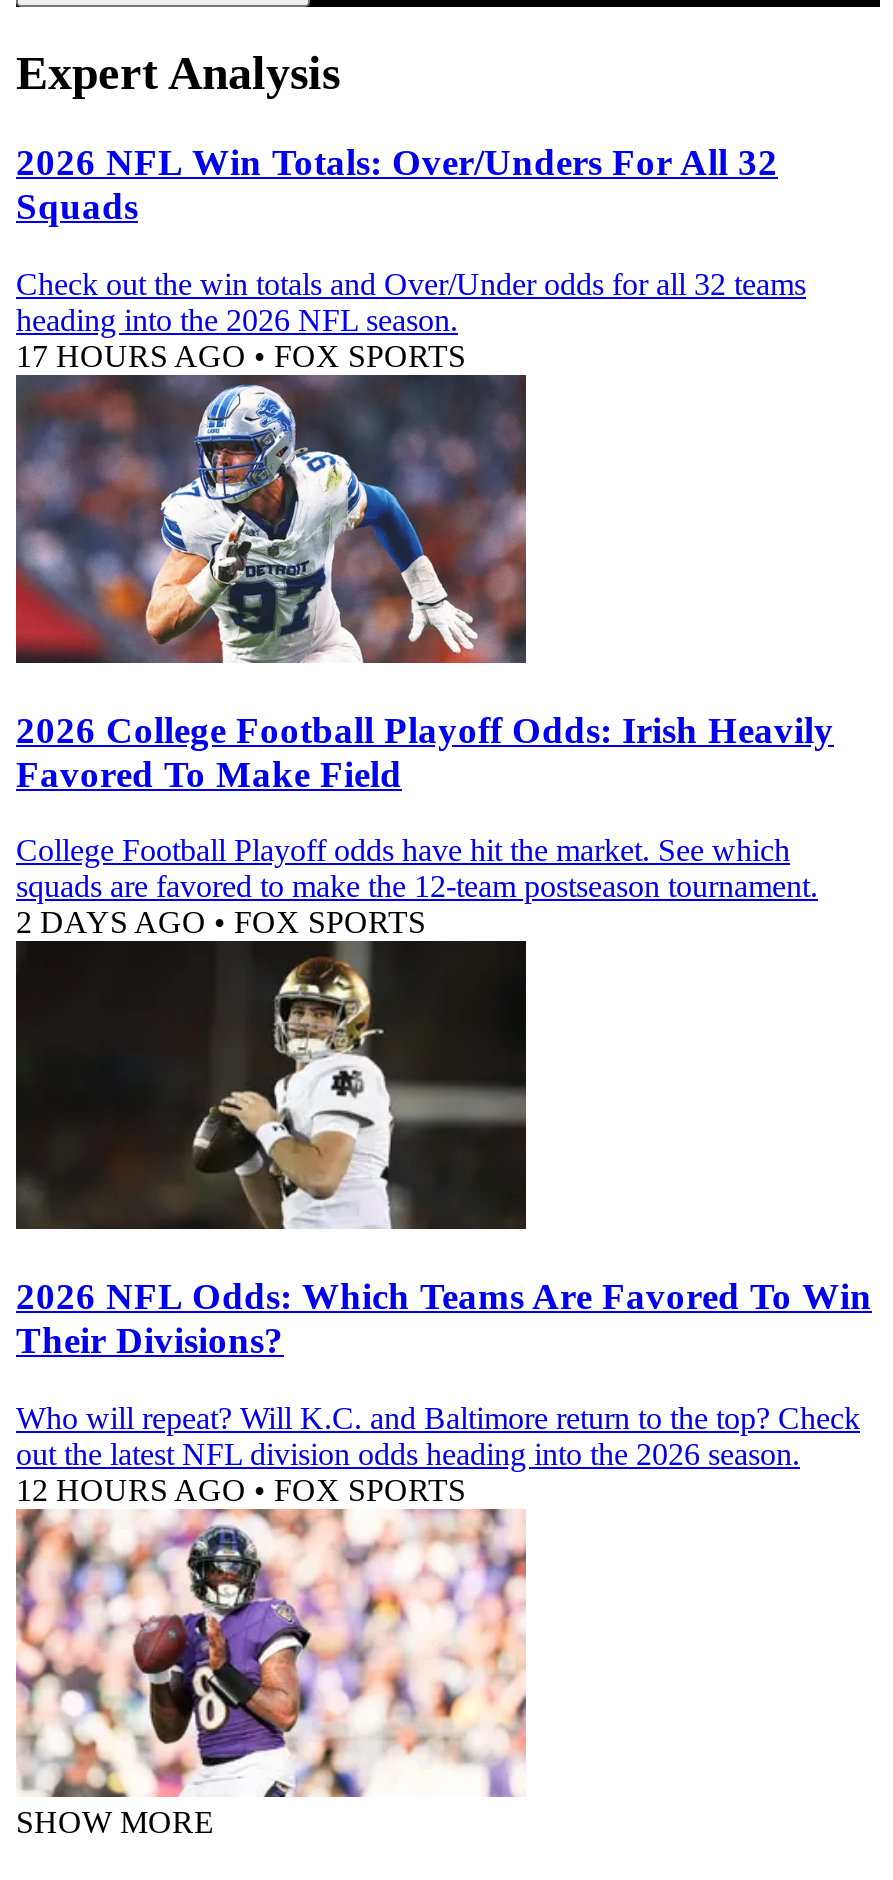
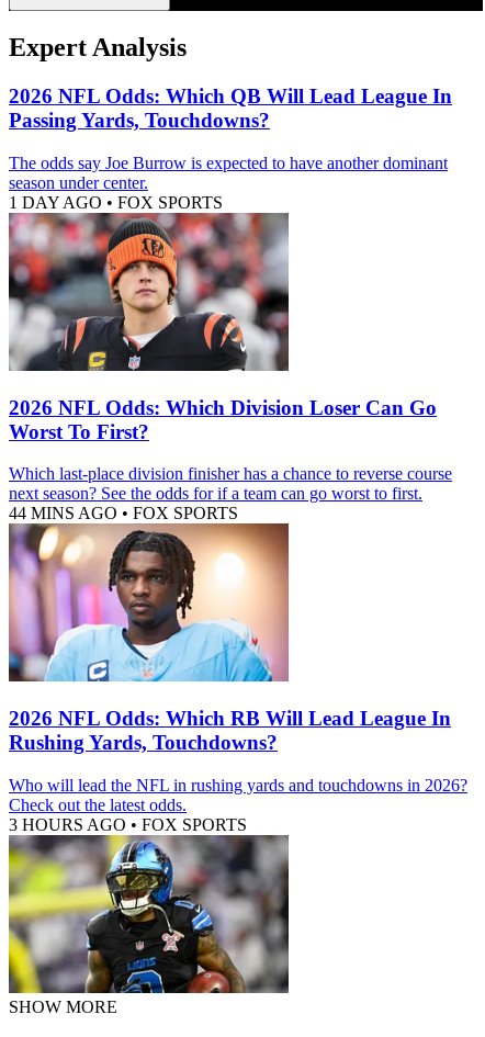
[16,141,778,227] 2026 NFL Win Totals: Over/Unders For All 32 | Squads -> [9,85,452,132] 2026 NFL Odds: Which QB Will Lead League In | Passing Yards, Touchdowns?
[16,267,806,373] Check out the win totals and Over/Under odds for all 32 teams | heading into the 2026 NFL season. | 17 HOURS AGO • FOX SPORTS -> [9,154,448,212] The odds say Joe Burrow is expected to have another dominant | season under center. | 1 DAY AGO • FOX SPORTS
[14,377,834,794] [image] | 2026 College Football Playoff Odds: Irish Heavily | Favored To Make Field -> [9,213,437,443] [image] | 2026 NFL Odds: Which Division Loser Can Go | Worst To First?
[14,834,818,1231] [image] | College Football Playoff odds have hit the market. See which | squads are favored to make the 12-team postseason tournament. | 2 DAYS AGO • FOX SPORTS -> [8,465,452,683] [image] | Which last-place division finisher has a chance to reverse course | next season? See the odds for if a team can go worst to first. | 44 MINS AGO • FOX SPORTS
[16,1275,872,1361] 2026 NFL Odds: Which Teams Are Favored To Win | Their Divisions? -> [9,707,451,754] 2026 NFL Odds: Which RB Will Lead League In | Rushing Yards, Touchdowns?
[16,1401,860,1507] Who will repeat? Will K.C. and Baltimore return to the top? Check | out the latest NFL division odds heading into the 2026 season. | 12 HOURS AGO • FOX SPORTS -> [9,776,467,834] Who will lead the NFL in rushing yards and touchdowns in 2026? | Check out the latest odds. | 3 HOURS AGO • FOX SPORTS
[16,1509,528,1799] [image] -> [8,834,290,994] [image]

